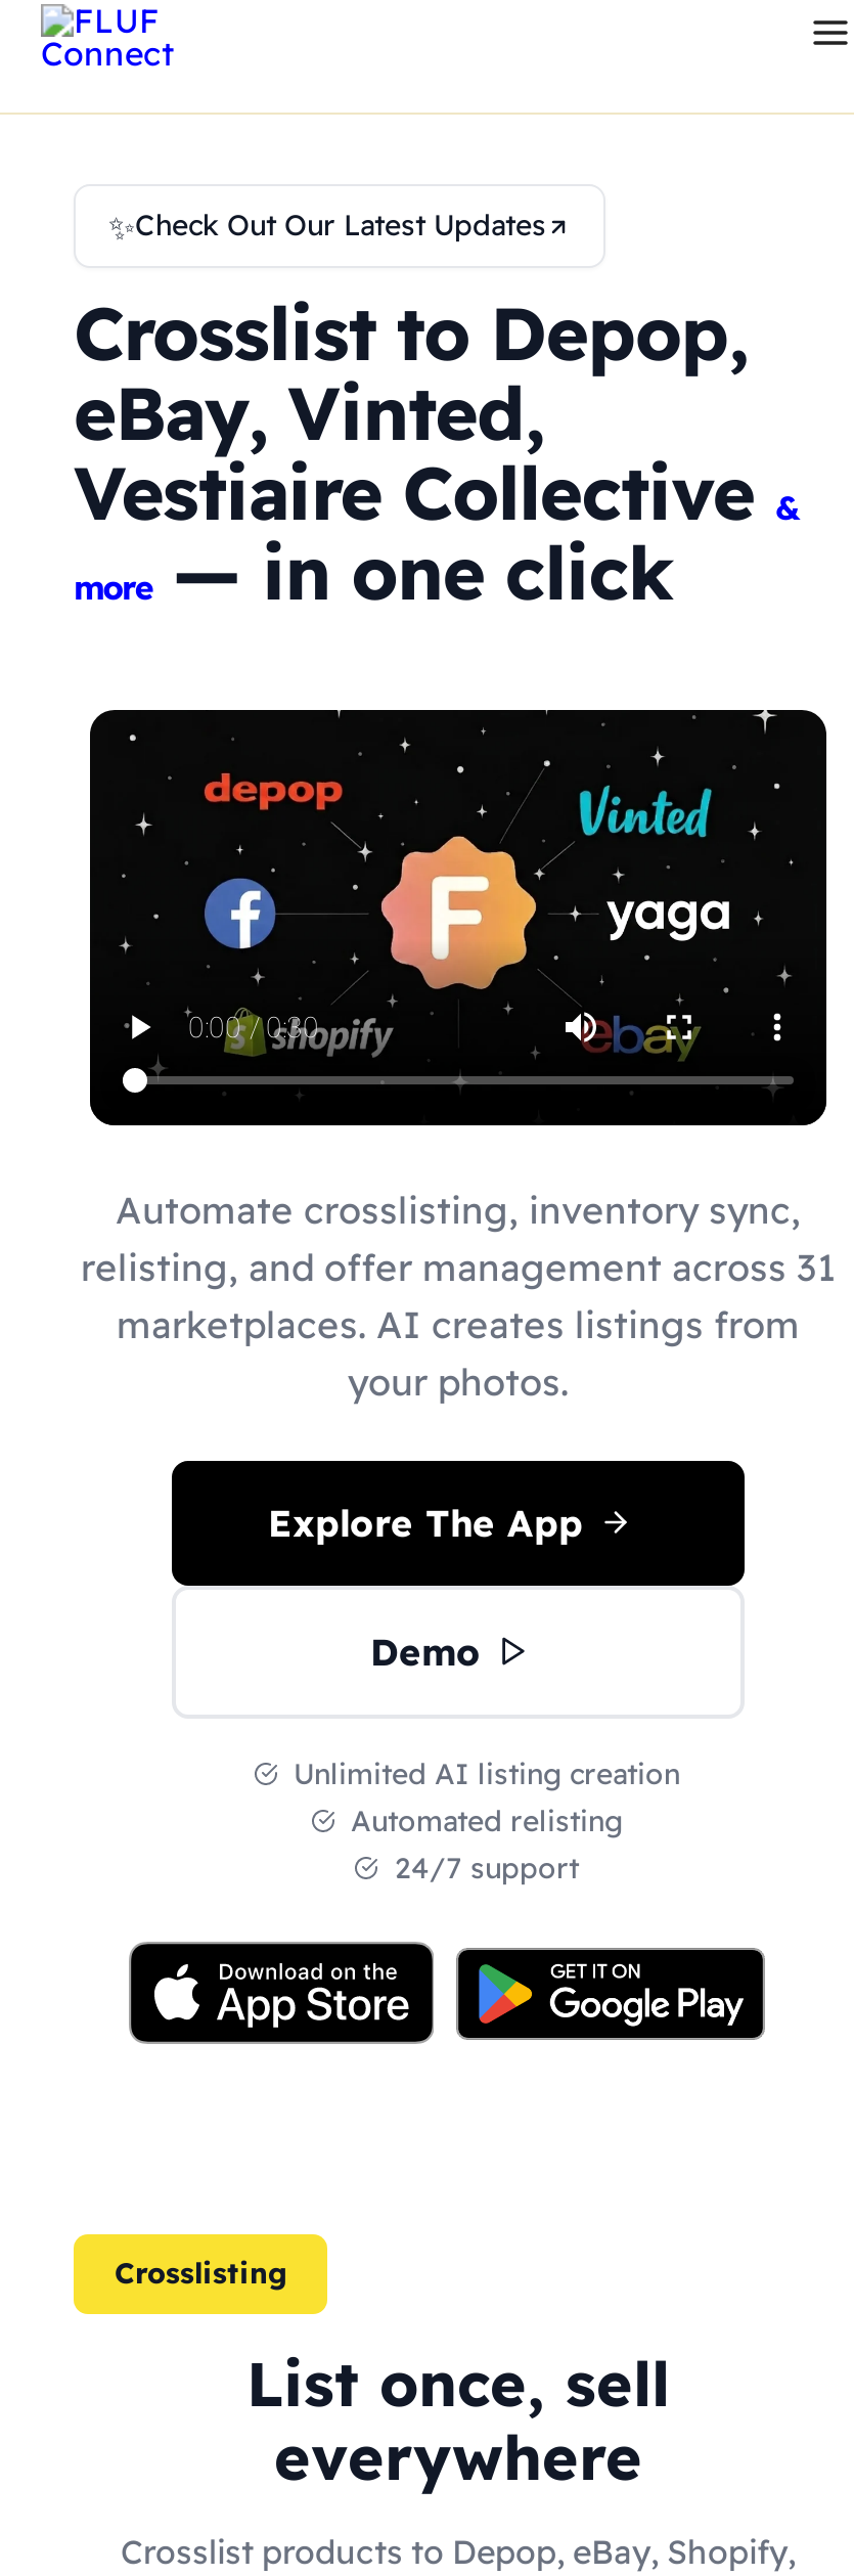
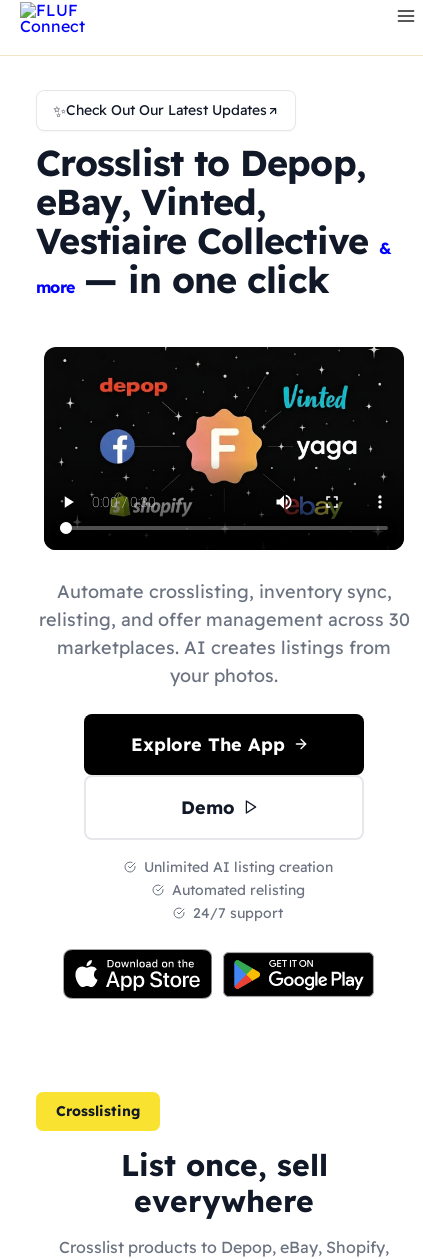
[81,1243,836,1290] relisting, and offer management across 31 -> [38,607,409,630] relisting, and offer management across 30

